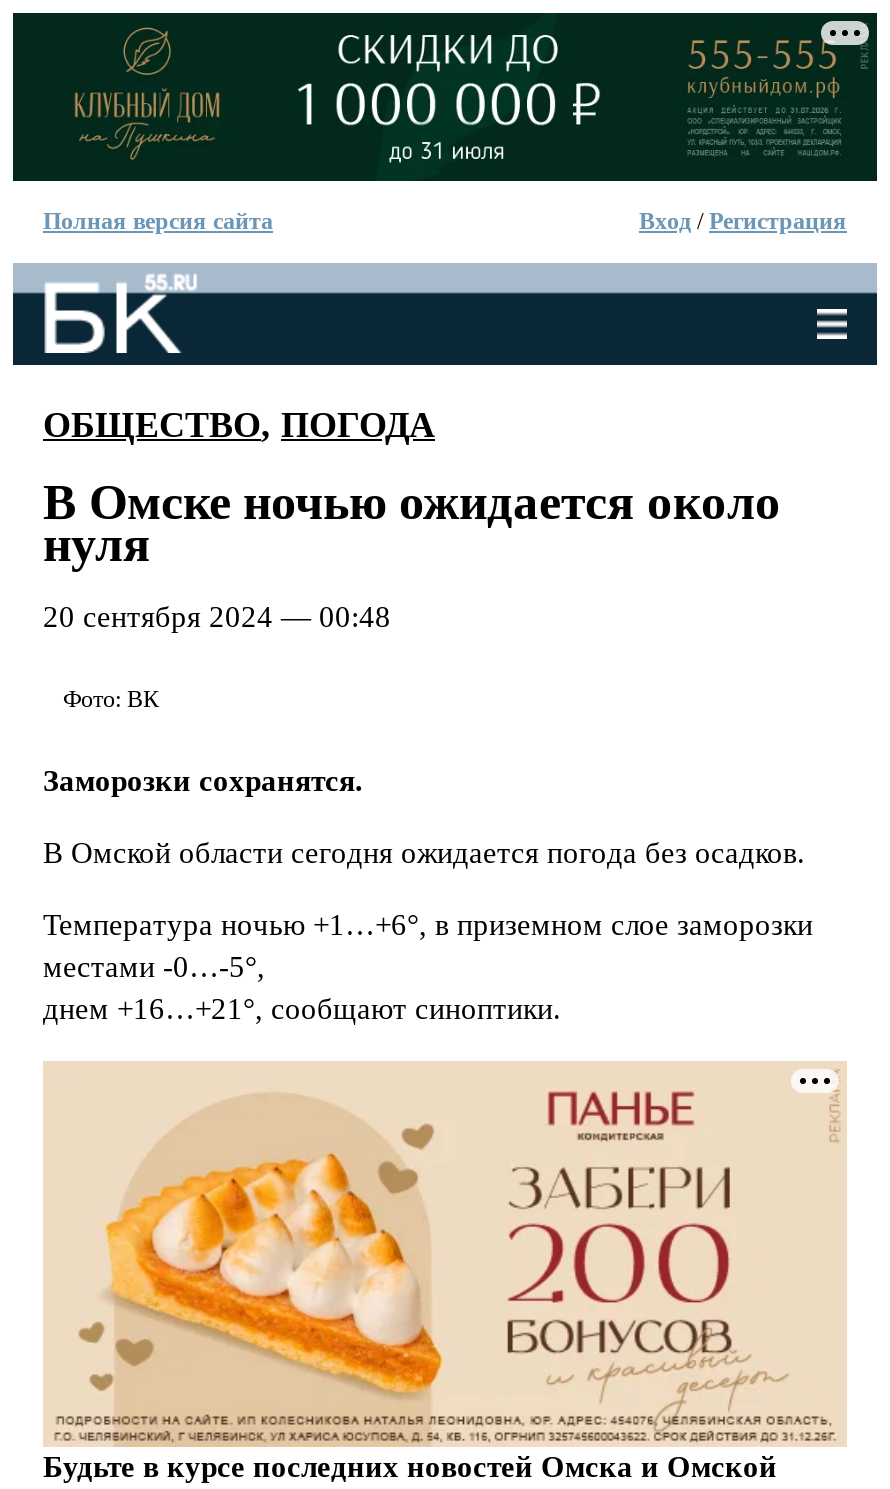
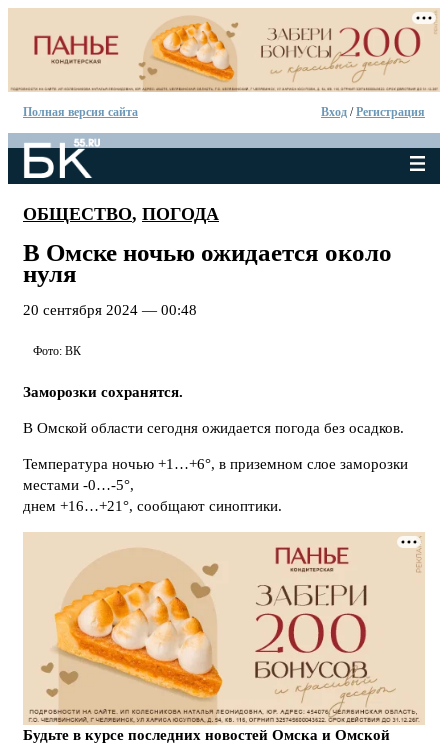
[11,11,879,183] [image] -> [8,8,440,92] [image]

